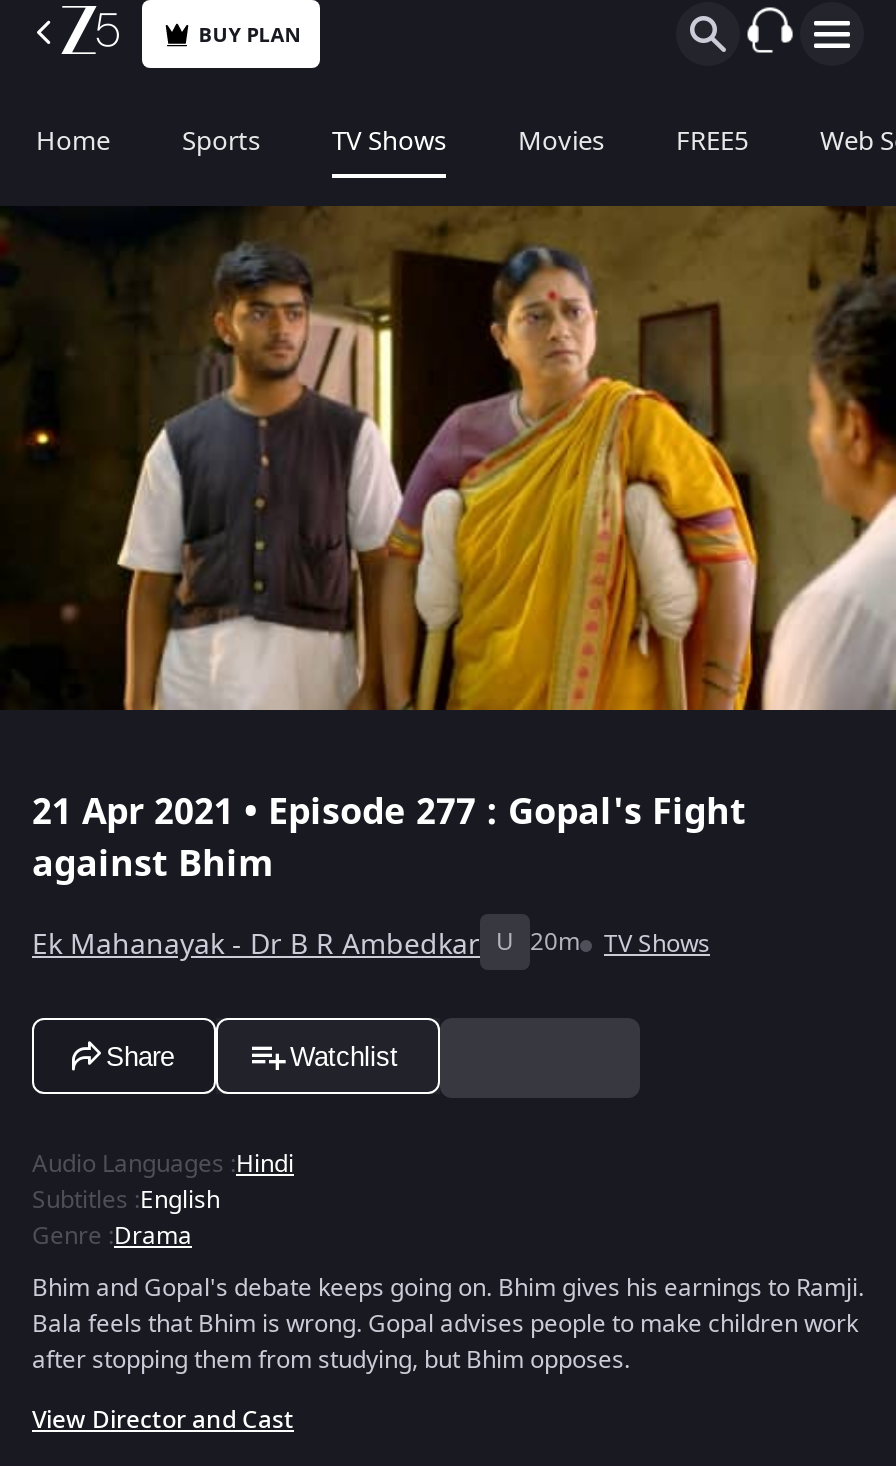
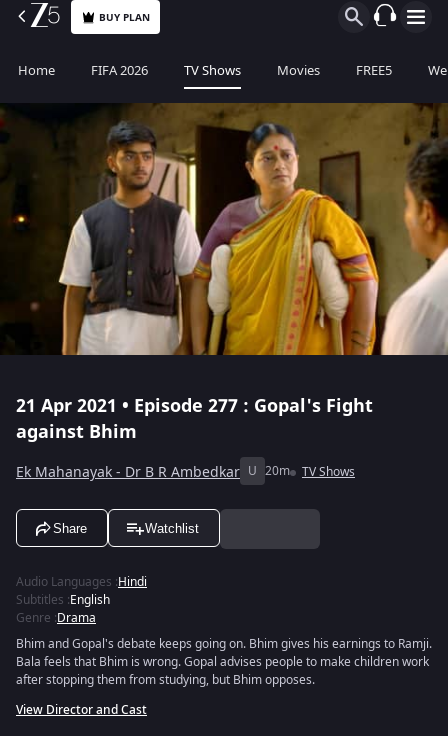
[182,122,260,160] Sports -> [91,61,148,80] FIFA 2026

